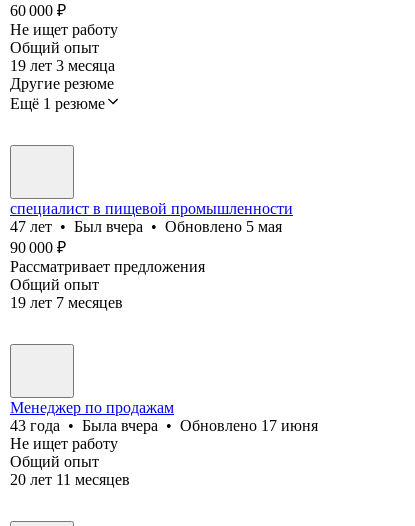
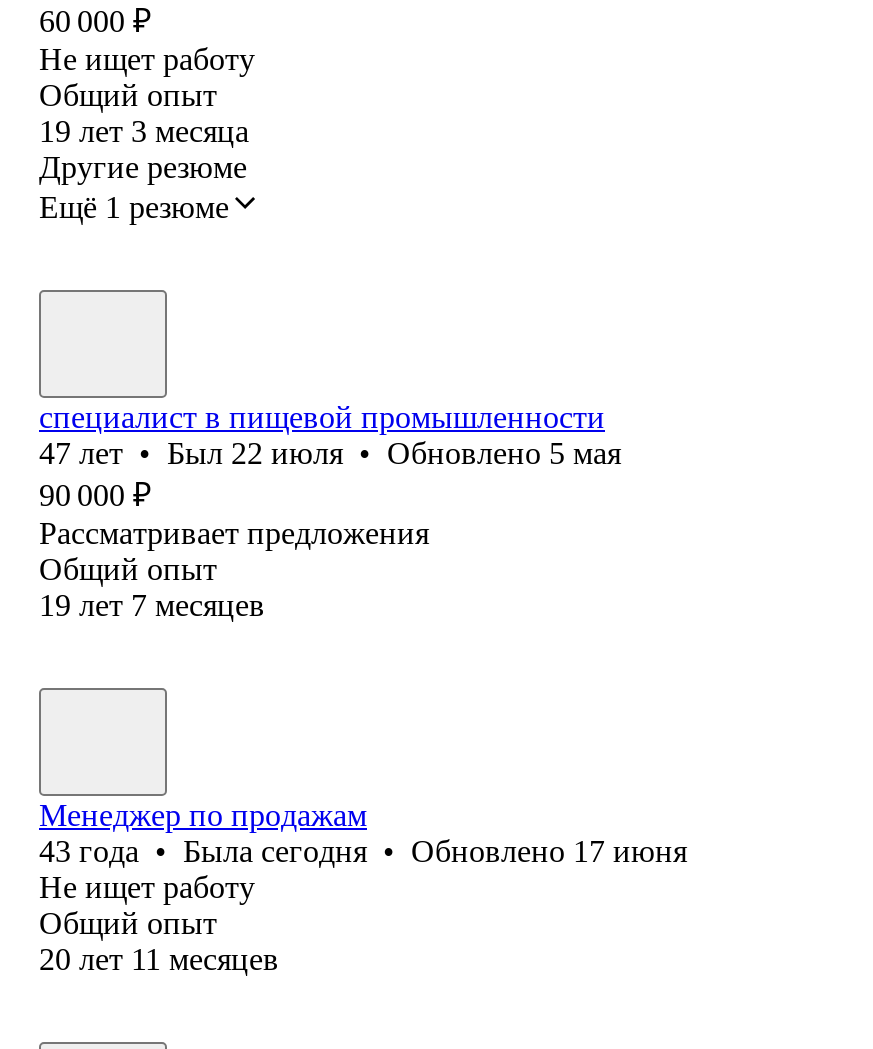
[10,218,282,235] 47 лет • Был вчера • Обновлено 5 мая -> [39,436,621,470] 47 лет • Был 22 июля • Обновлено 5 мая
[10,417,318,434] 43 года • Была вчера • Обновлено 17 июня -> [39,834,687,868] 43 года • Была сегодня • Обновлено 17 июня

